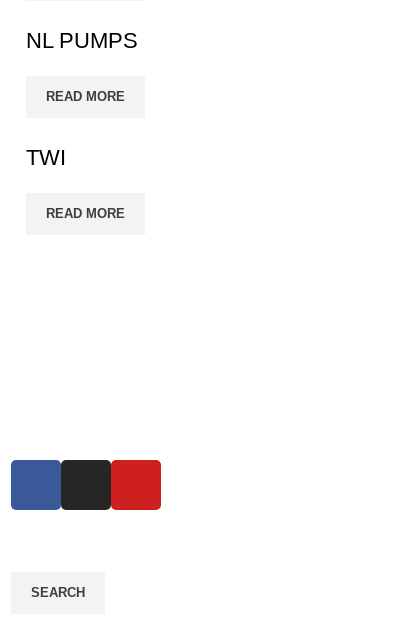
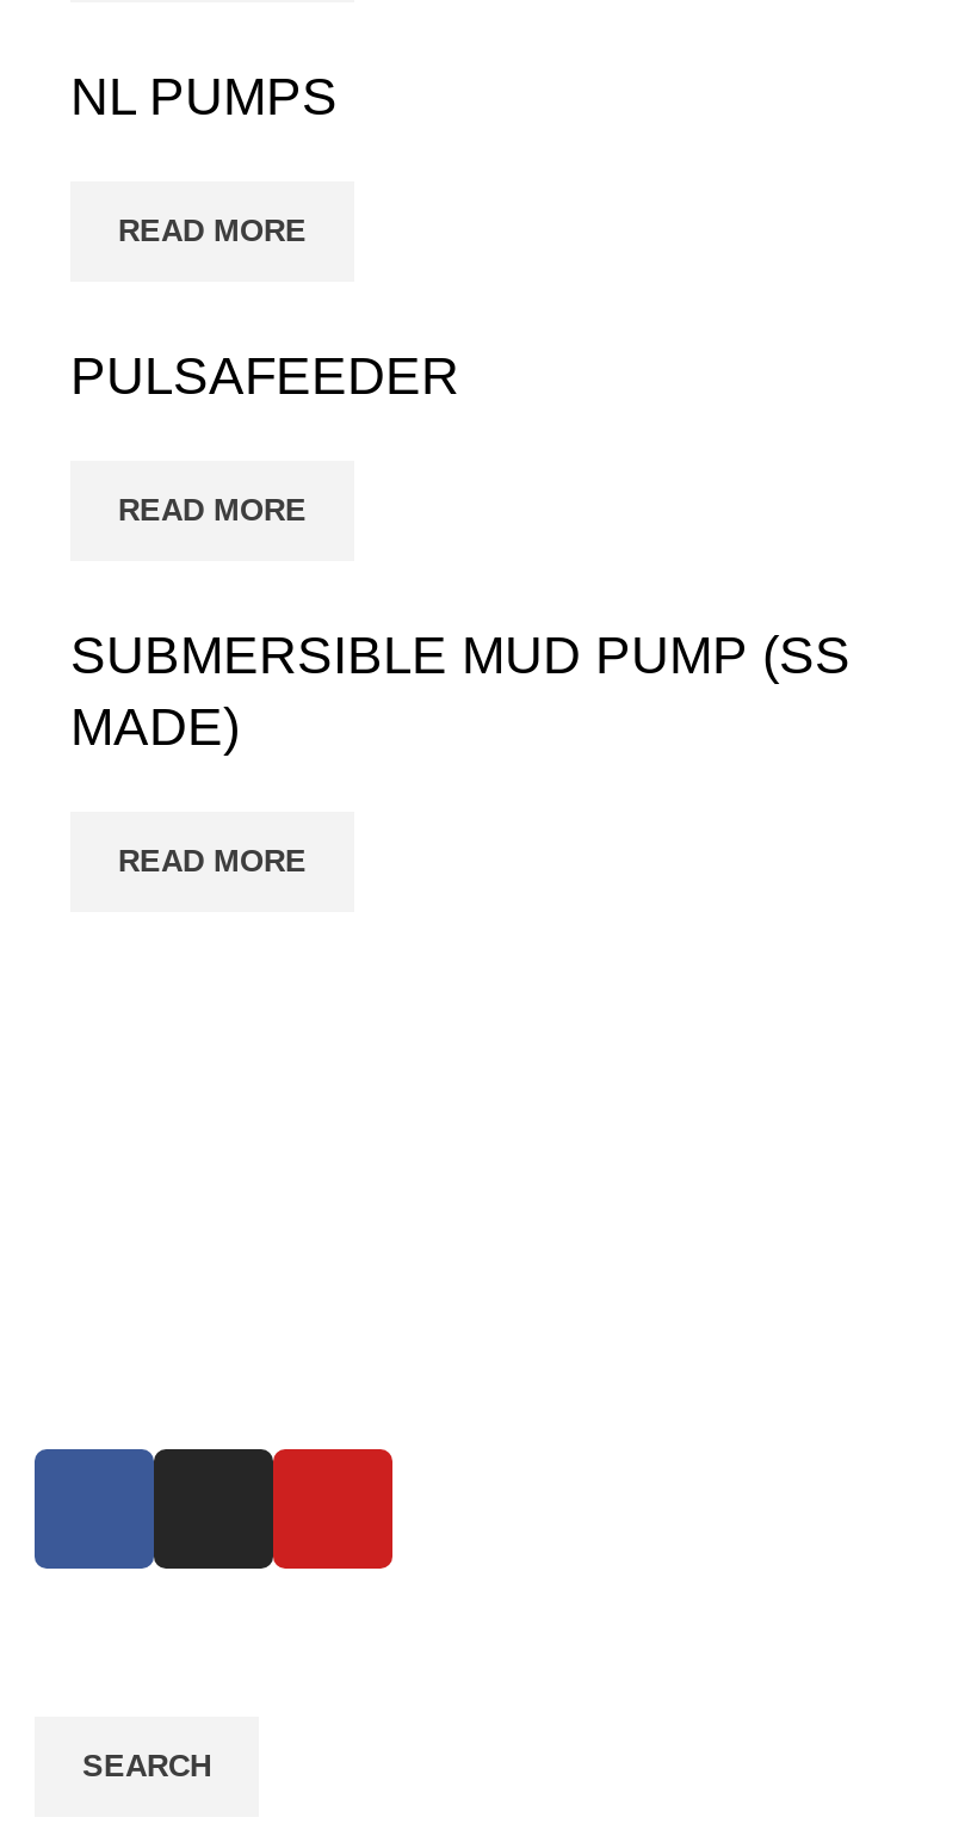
[26,144,66,169] TWI -> [70,345,851,756] PULSAFEEDER | READ MORE | SUBMERSIBLE MUD PUMP (SS | MADE)

